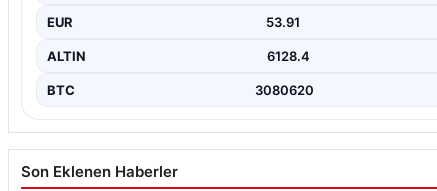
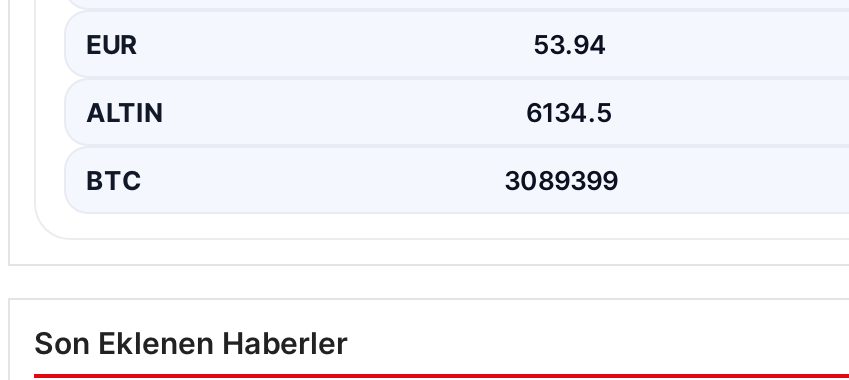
[265,14,299,30] 53.91 -> [533,28,607,60] 53.94
[267,48,310,64] 6128.4 -> [526,96,612,128] 6134.5
[255,82,314,98] 3080620 -> [504,164,618,196] 3089399

